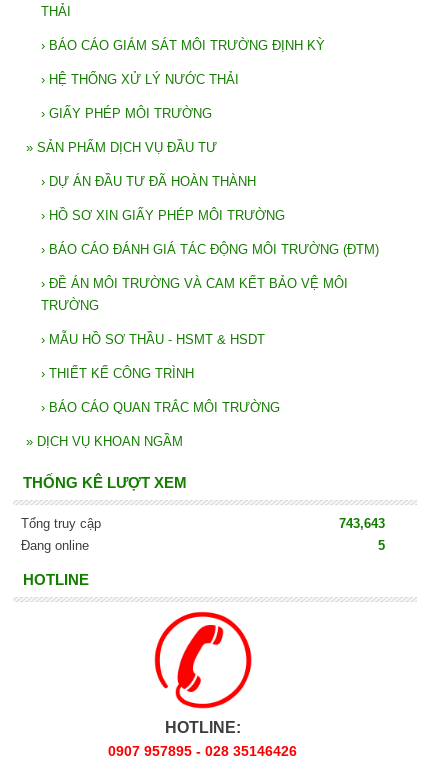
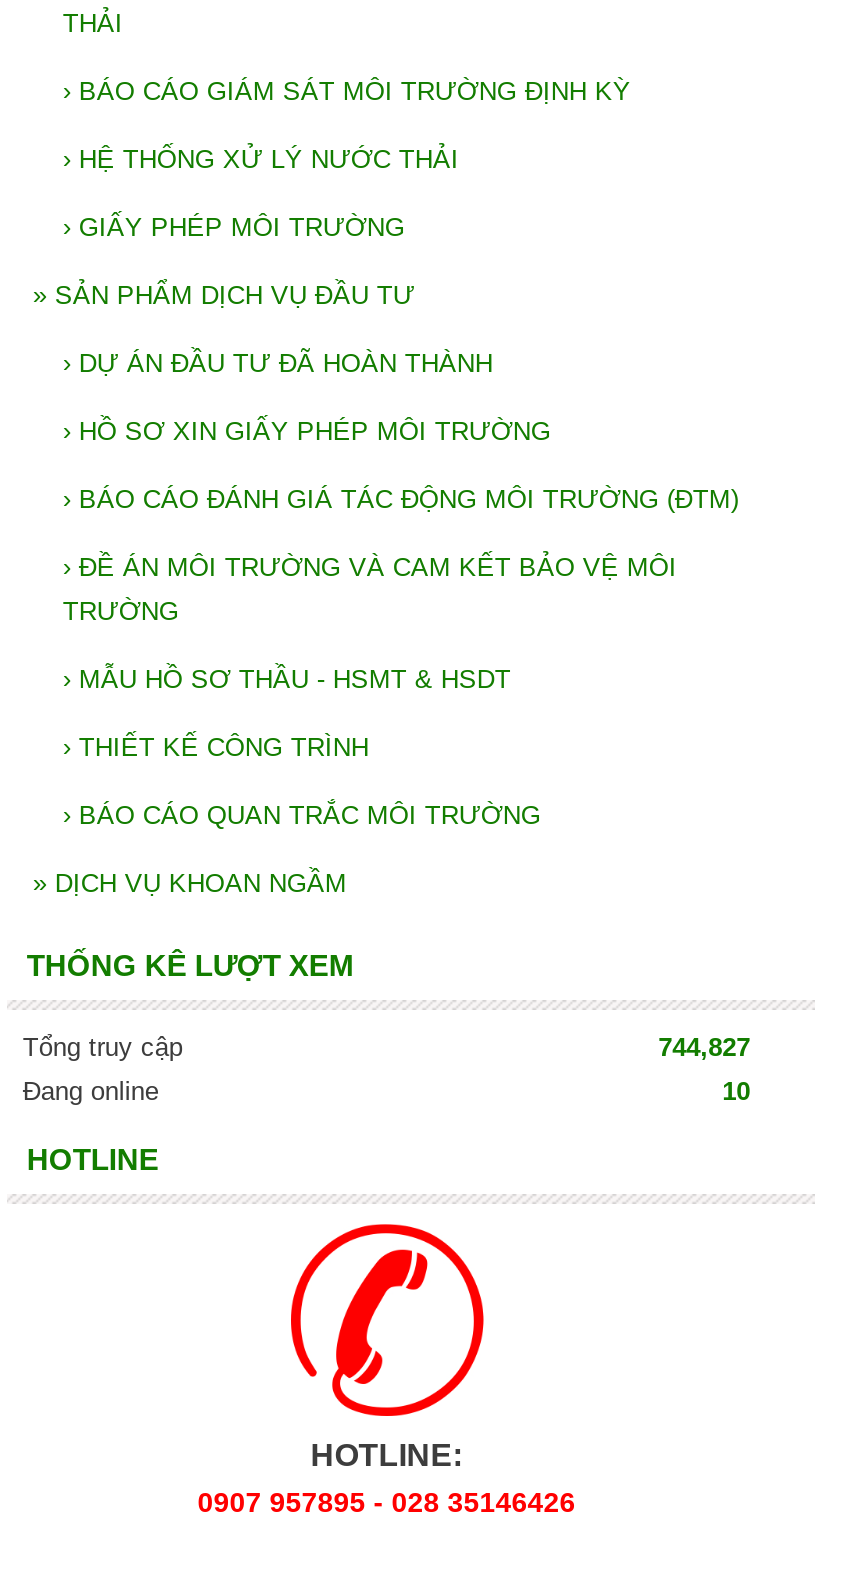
[339,516,385,531] 743,643 -> [658,1031,750,1061] 744,827
[378,538,385,553] 5 -> [722,1075,750,1105] 10

